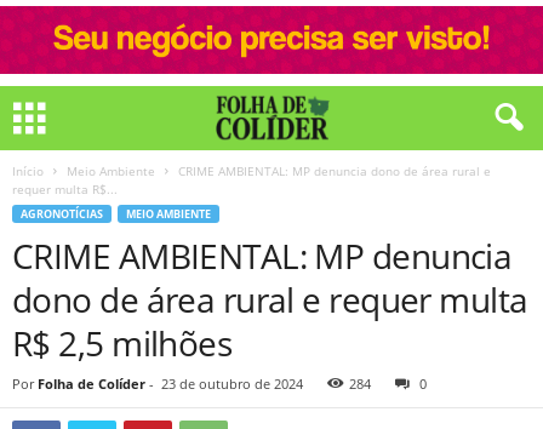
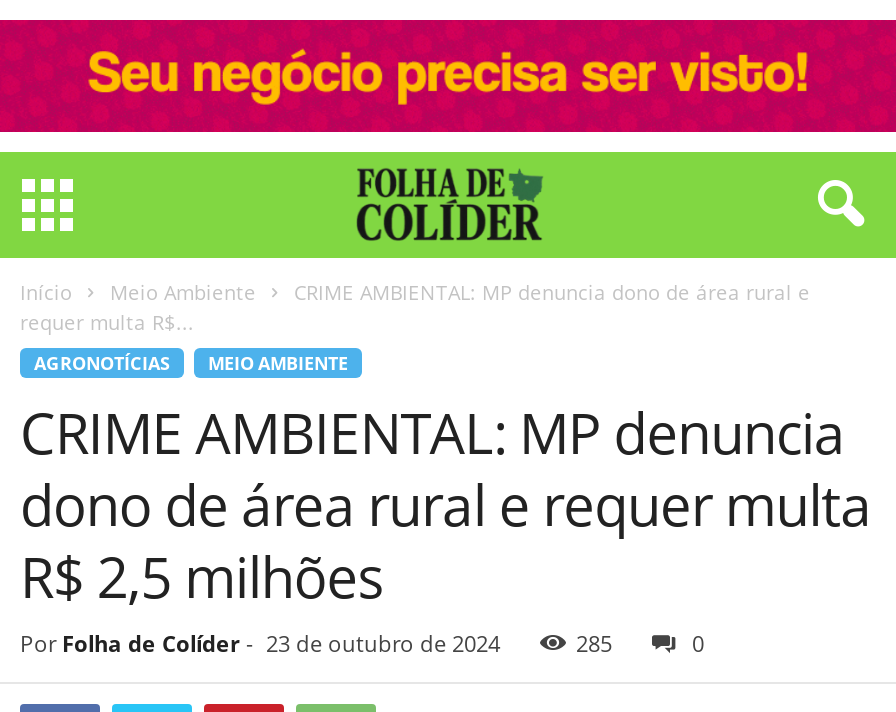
[349,374,371,393] 284 -> [576,628,612,658] 285

